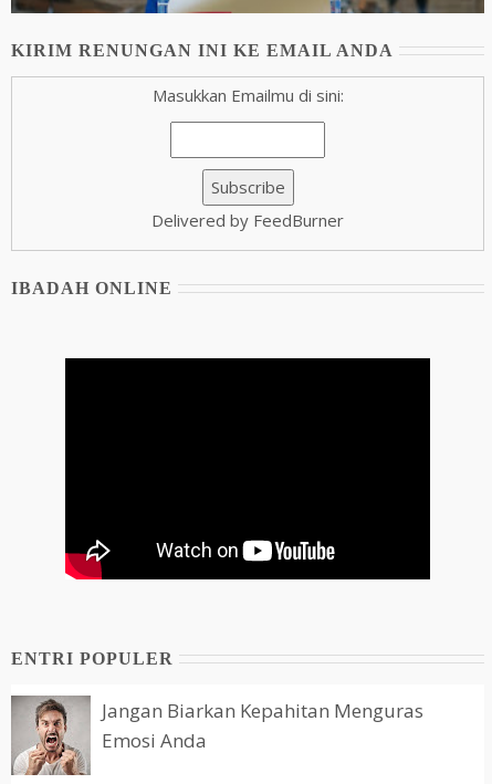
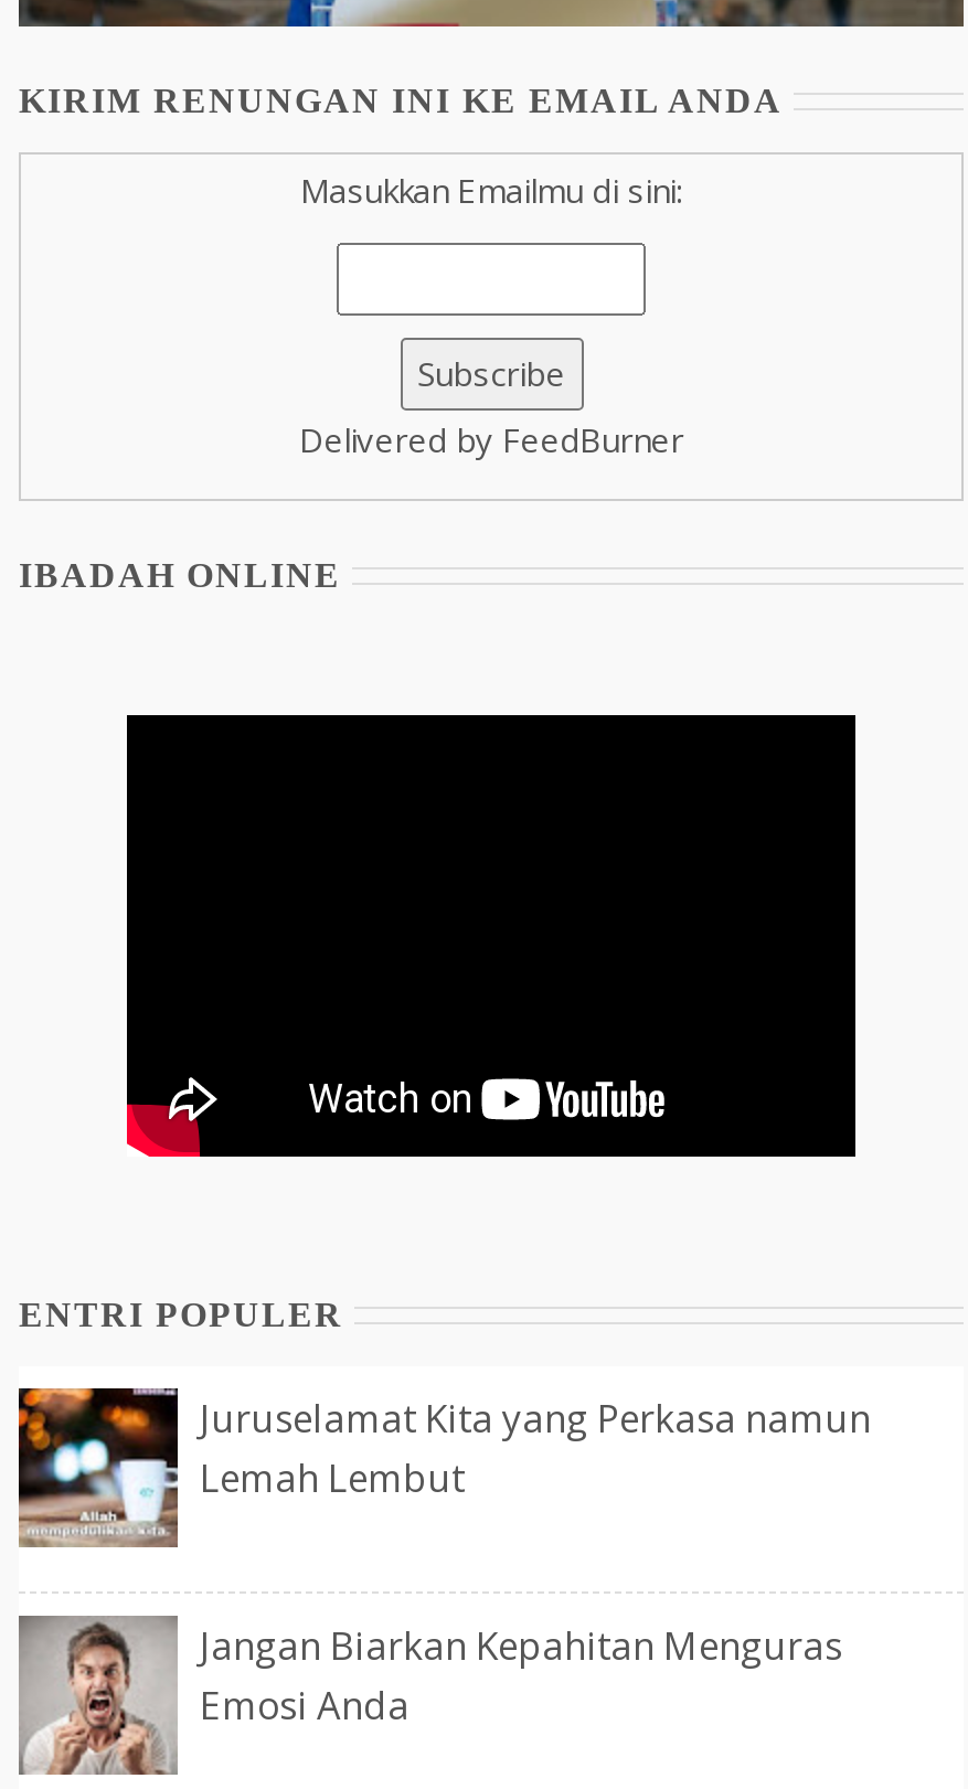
none -> [17,1388,871,1547] [image] | Juruselamat Kita yang Perkasa namun | Lemah Lembut

